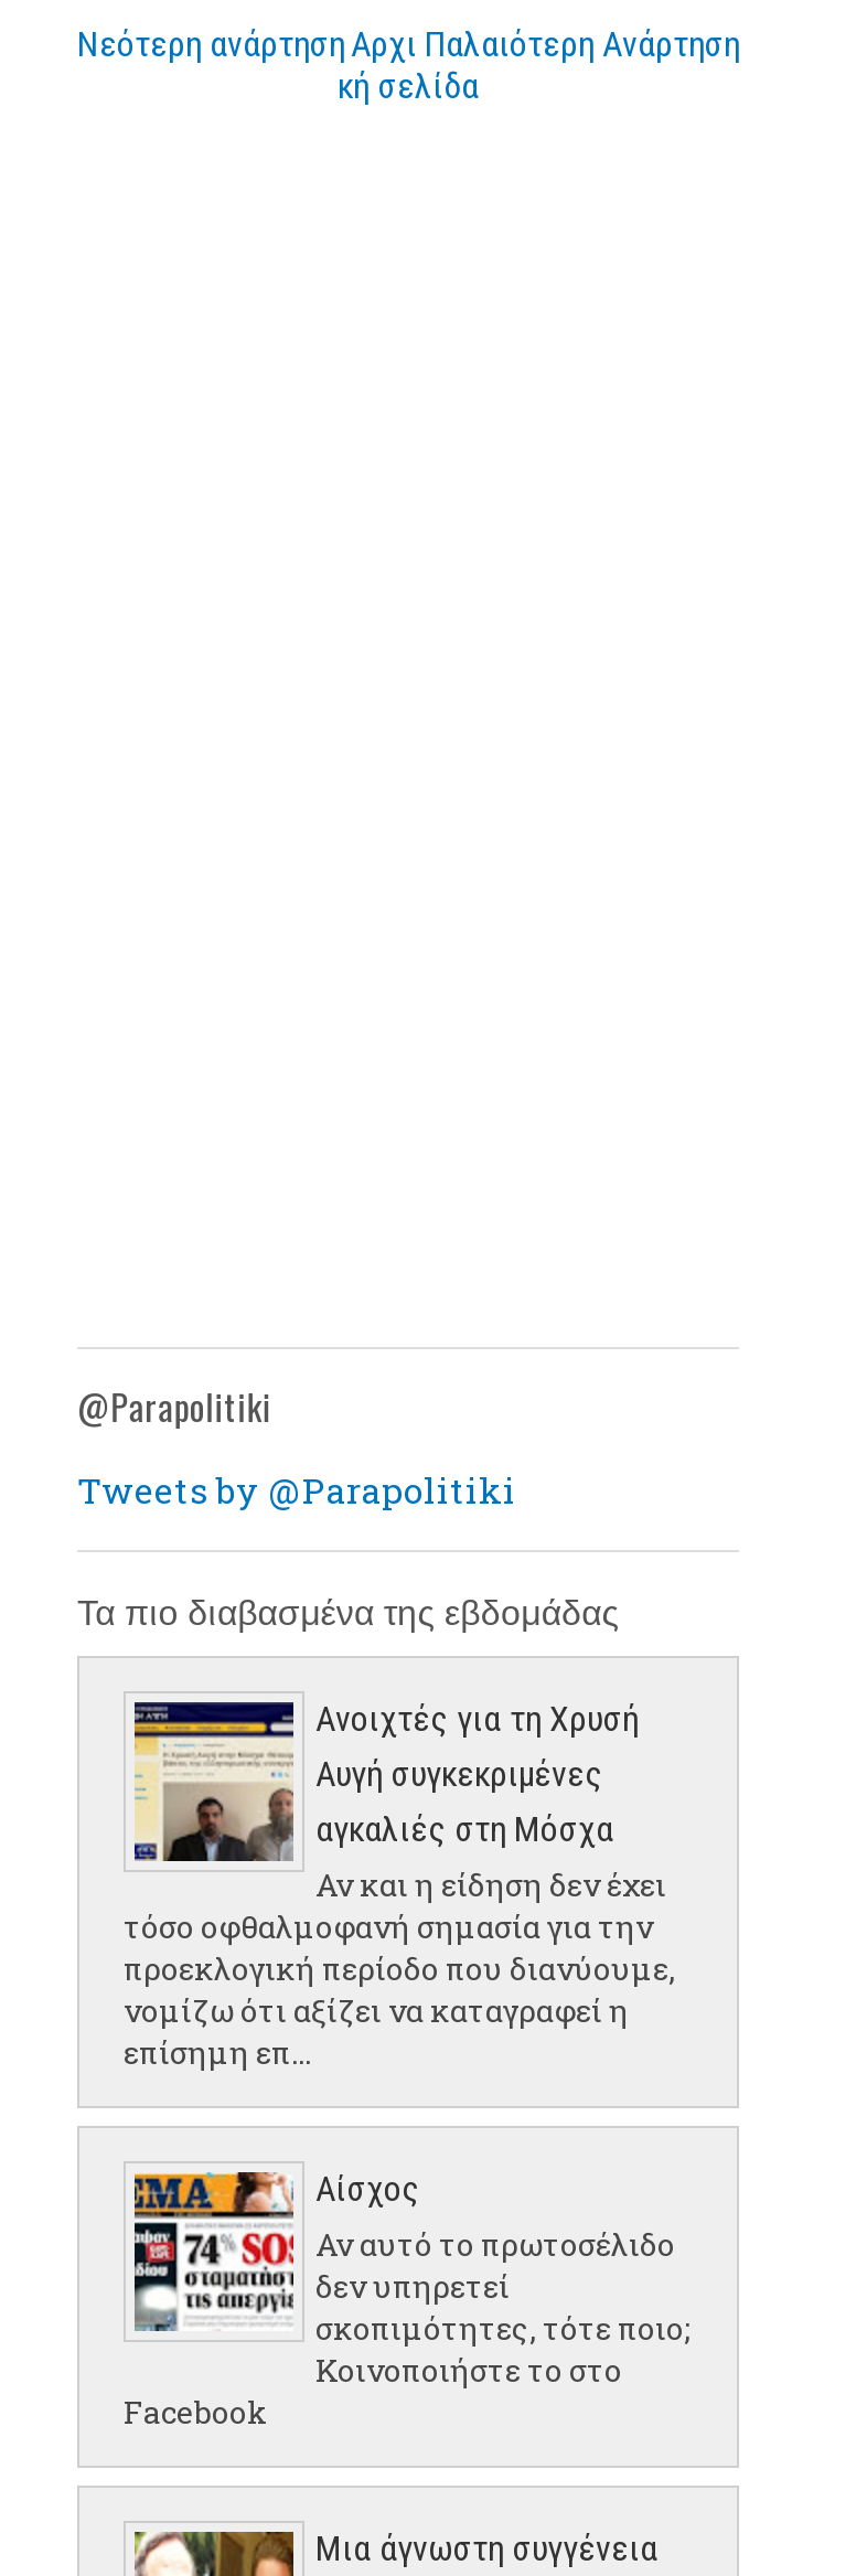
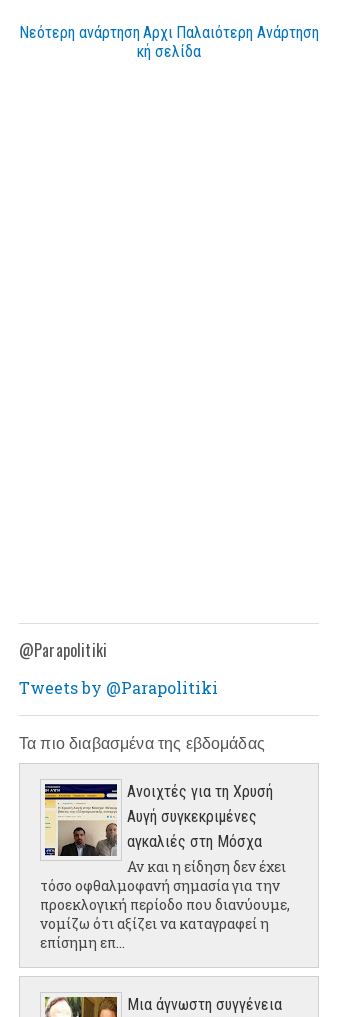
[124,2167,691,2432] [image] | Αίσχος | Αν αυτό το πρωτοσέλιδο | δεν υπηρετεί | σκοπιμότητες, τότε ποιο; | Κοινοποιήστε το στο | Facebook -> none

